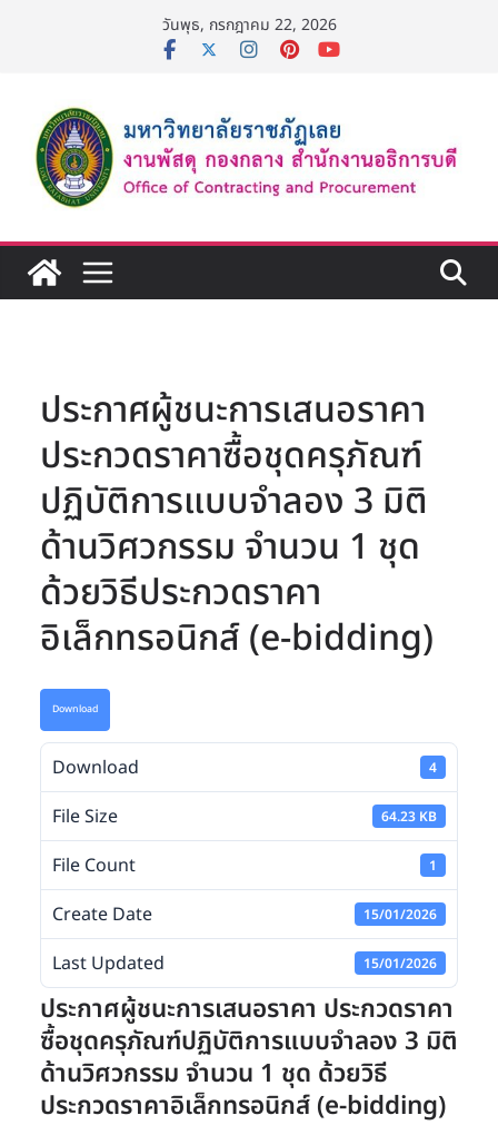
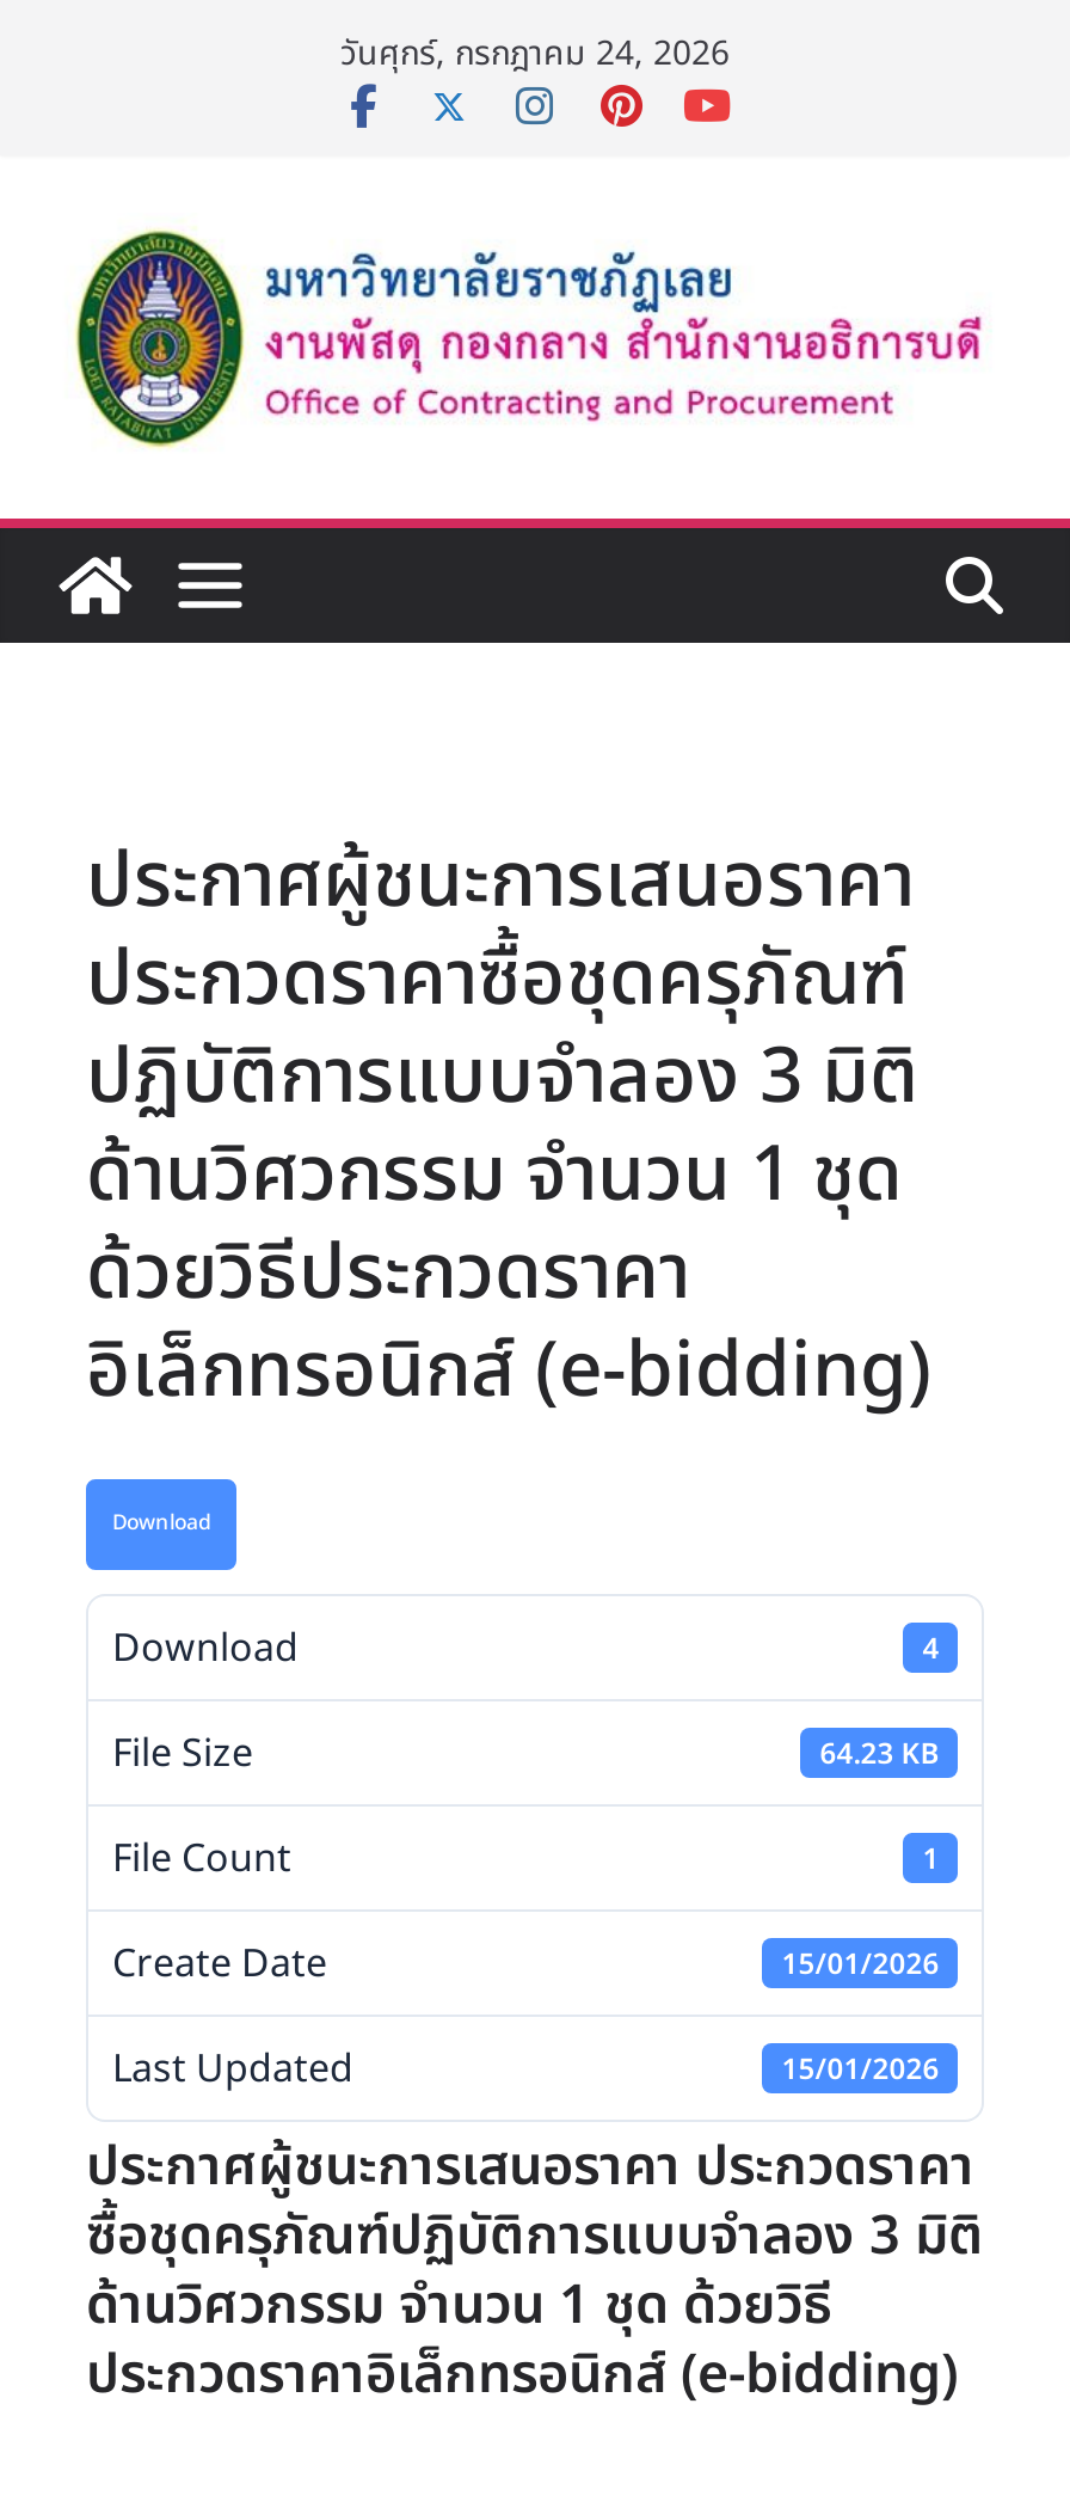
[162,13,336,37] วันพุธ, กรกฎาคม 22, 2026 -> [340,29,730,79] วันศุกร์, กรกฎาคม 24, 2026

